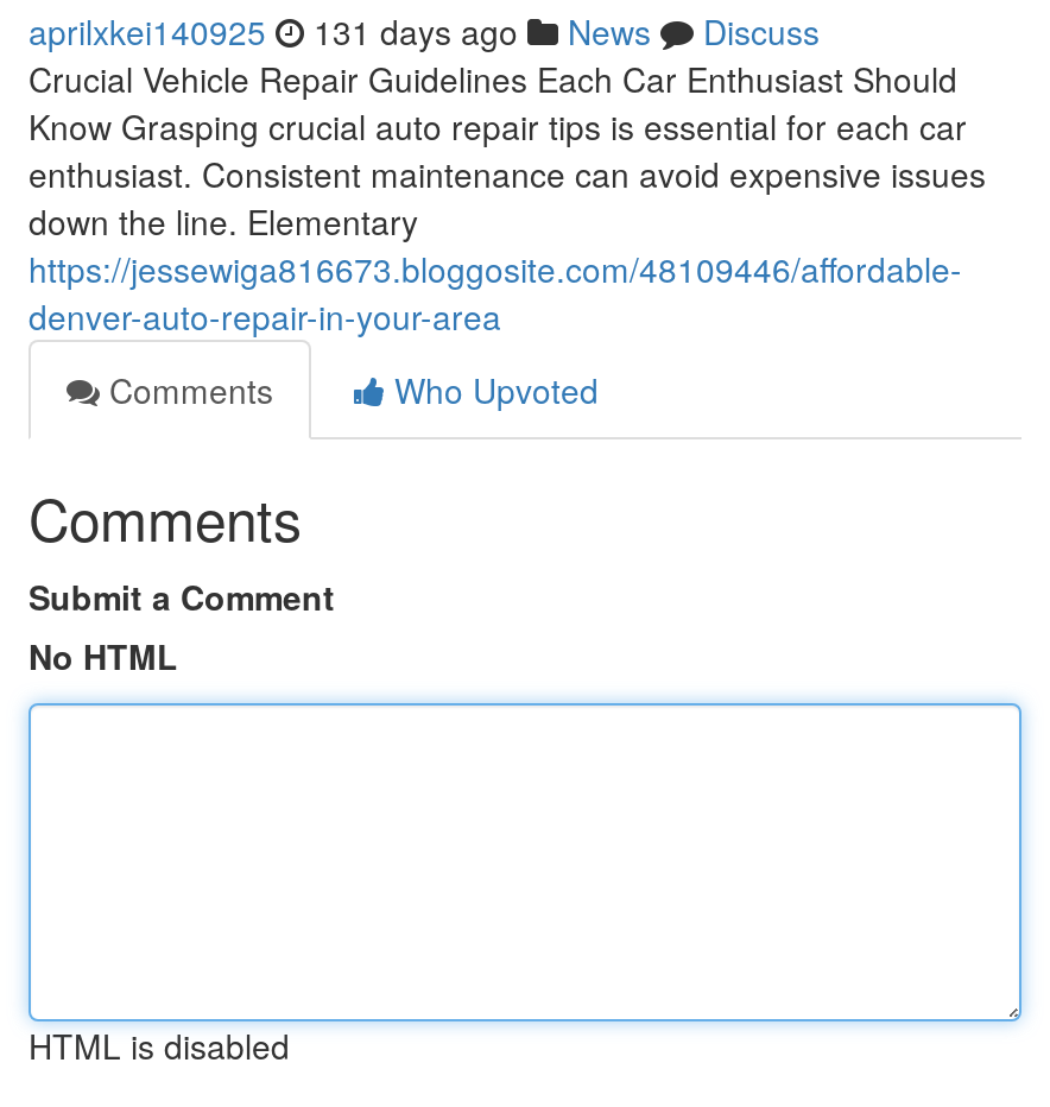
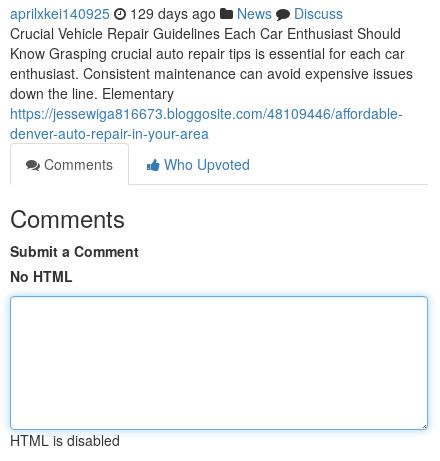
[29,7,820,55] aprilxkei140925 131 days ago News Discuss -> [10,3,343,23] aprilxkei140925 129 days ago News Discuss

